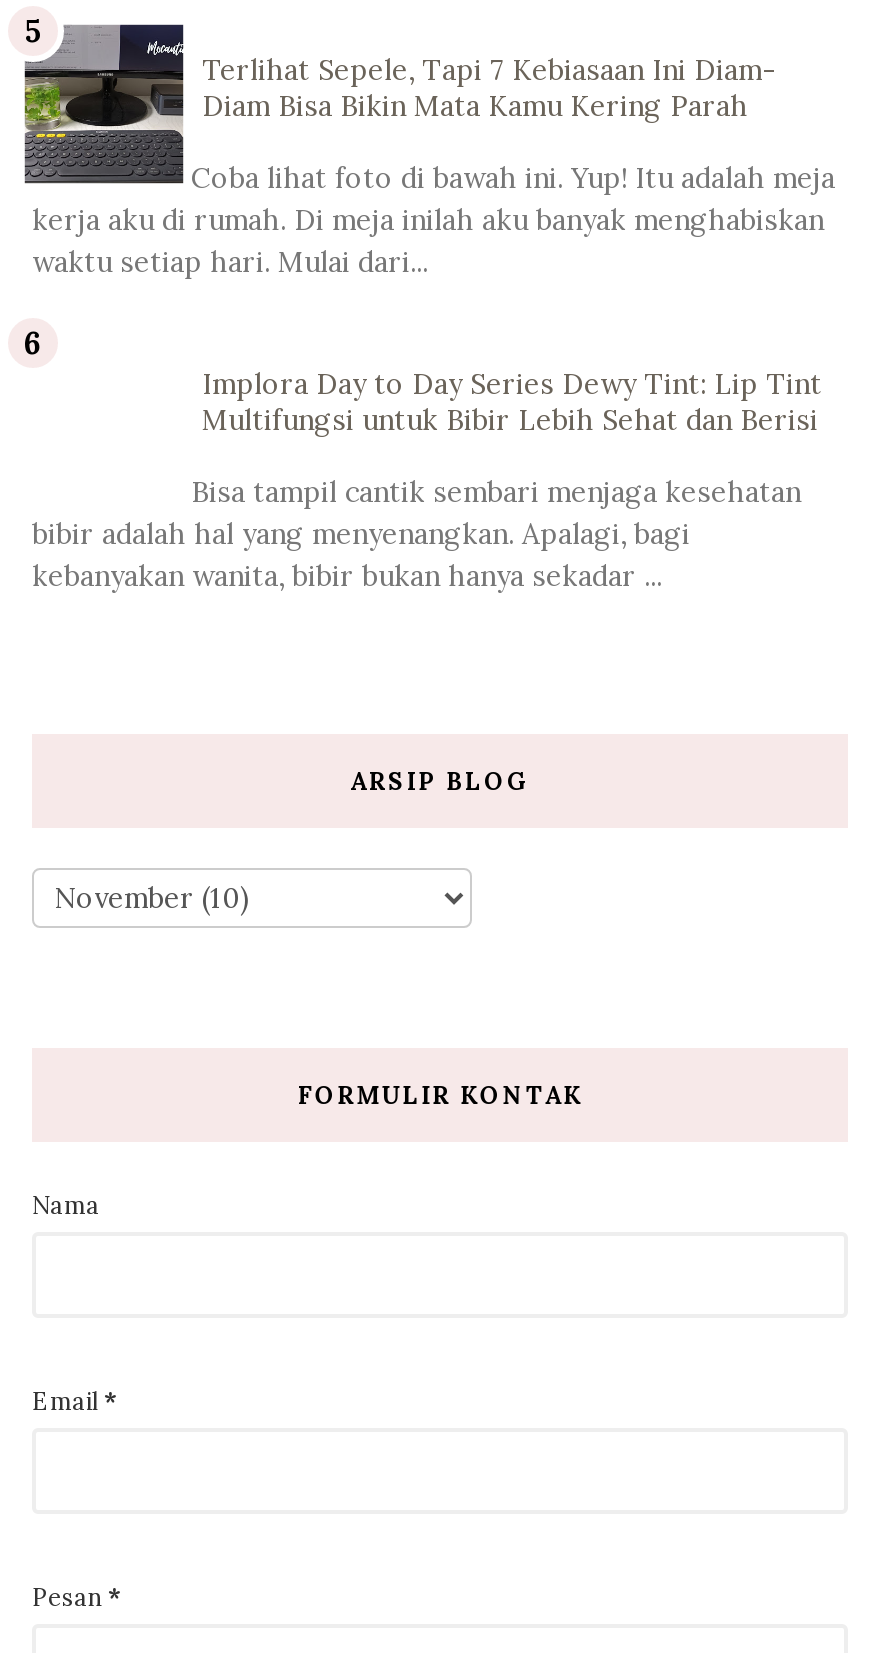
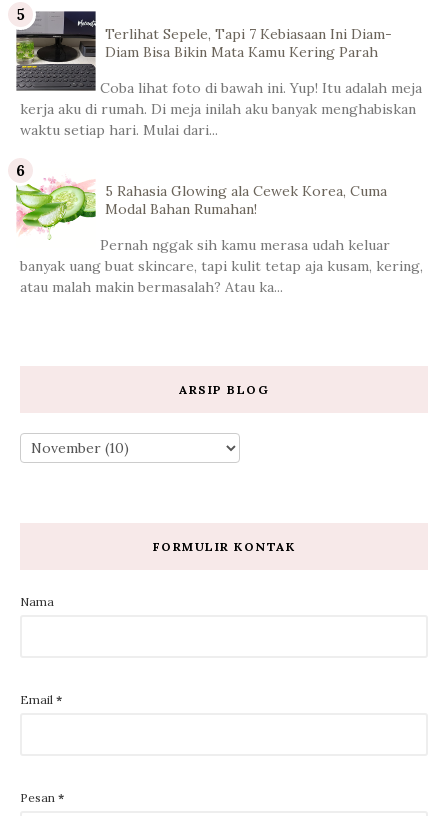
none -> [15,170,91,240] [image]
[202,366,822,438] Implora Day to Day Series Dewy Tint: Lip Tint | Multifungsi untuk Bibir Lebih Sehat dan Berisi -> [105,182,387,218] 5 Rahasia Glowing ala Cewek Korea, Cuma | Modal Bahan Rumahan!
[32,473,801,593] Bisa tampil cantik sembari menjaga kesehatan | bibir adalah hal yang menyenangkan. Apalagi, bagi | kebanyakan wanita, bibir bukan hanya sekadar ... -> [20,236,423,296] Pernah nggak sih kamu merasa udah keluar | banyak uang buat skincare, tapi kulit tetap aja kusam, kering, | atau malah makin bermasalah? Atau ka...

